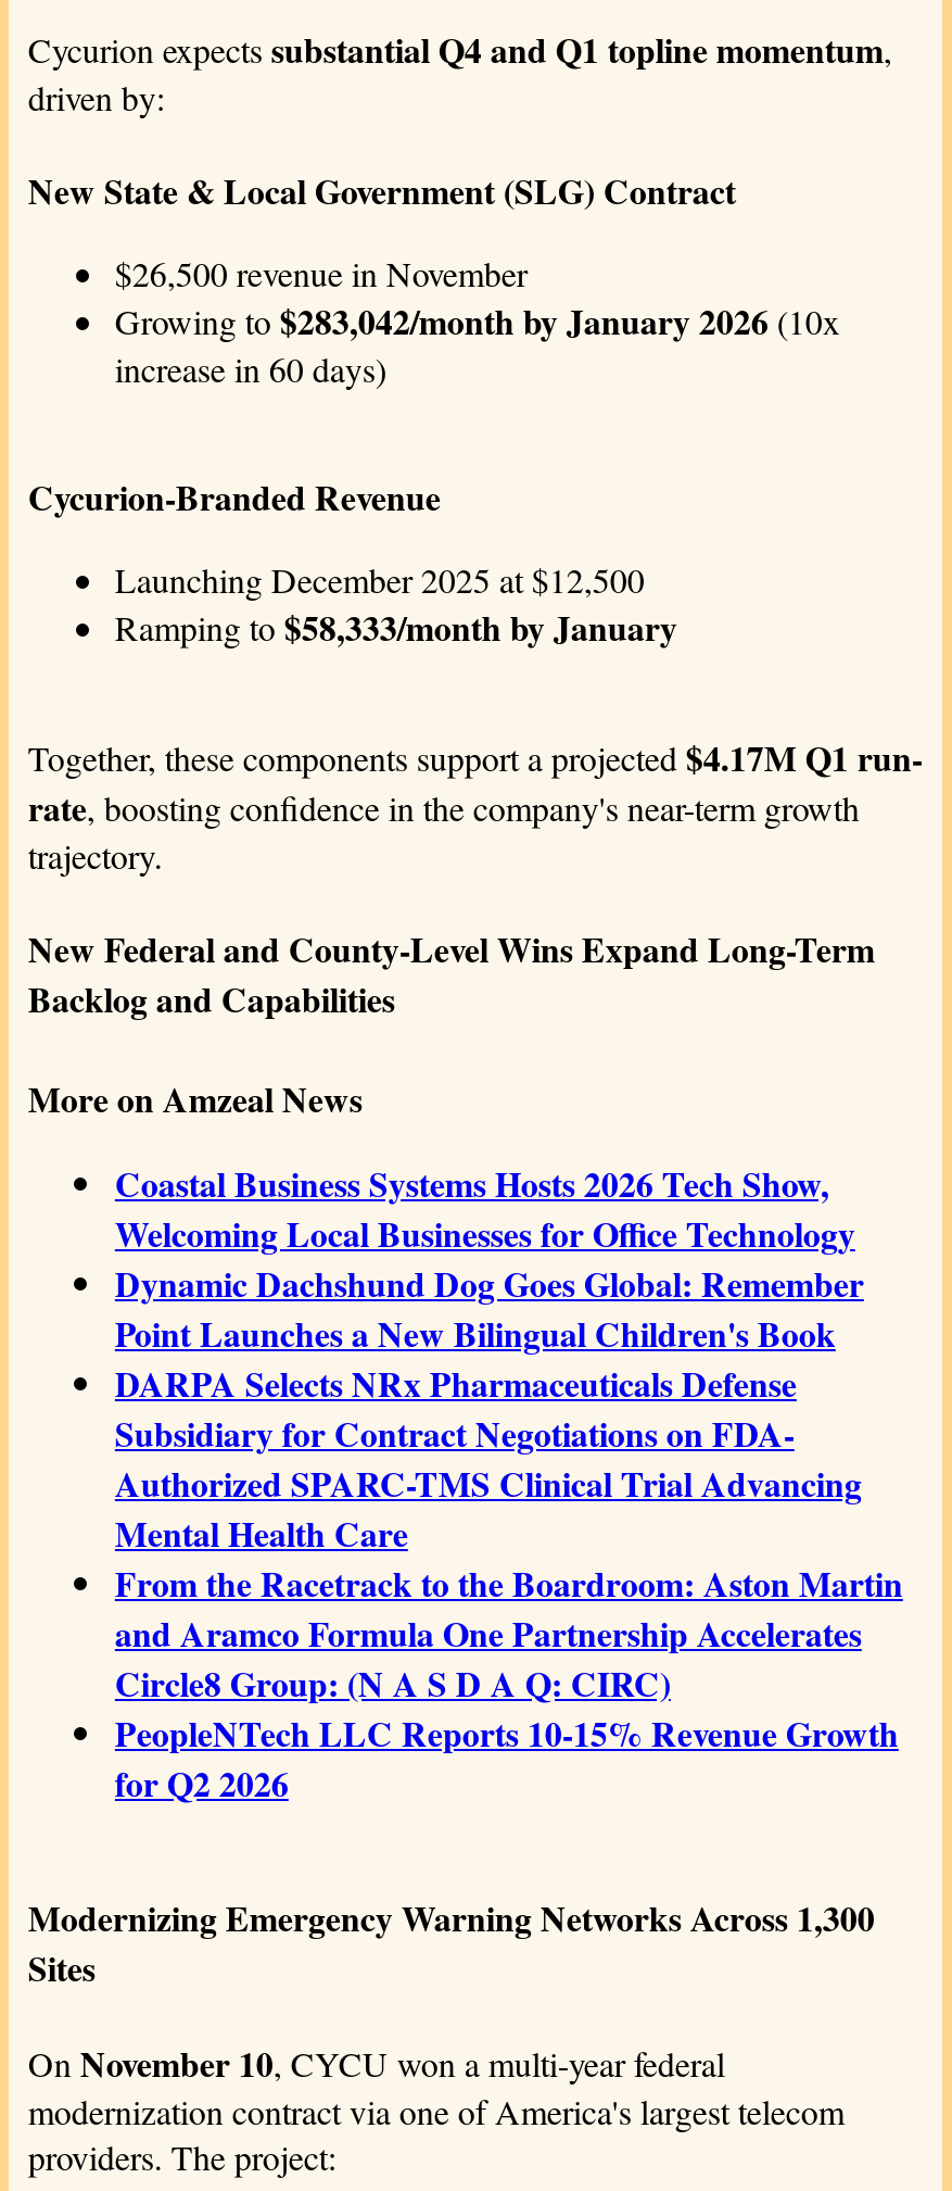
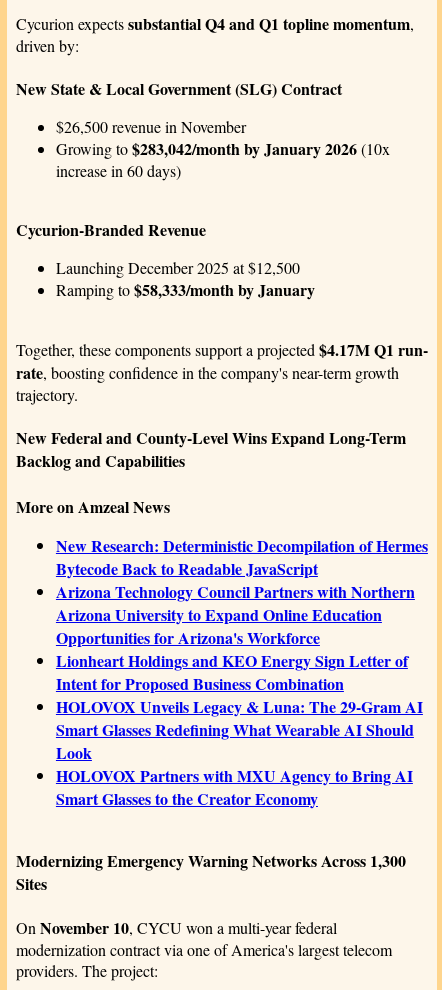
[115,1158,903,1808] Coastal Business Systems Hosts 2026 Tech Show, | Welcoming Local Businesses for Office Technology | Dynamic Dachshund Dog Goes Global: Remember | Point Launches a New Bilingual Children's Book | DARPA Selects NRx Pharmaceuticals Defense | Subsidiary for Contract Negotiations on FDA- | Authorized SPARC-TMS Clinical Trial Advancing | Mental Health Care | From the Racetrack to the Boardroom: Aston Martin | and Aramco Formula One Partnership Accelerates | Circle8 Group: (N A S D A Q: CIRC) | PeopleNTech LLC Reports 10-15% Revenue Growth | for Q2 2026 -> [56,534,428,810] New Research: Deterministic Decompilation of Hermes | Bytecode Back to Readable JavaScript | Arizona Technology Council Partners with Northern | Arizona University to Expand Online Education | Opportunities for Arizona's Workforce | Lionheart Holdings and KEO Energy Sign Letter of | Intent for Proposed Business Combination | HOLOVOX Unveils Legacy & Luna: The 29-Gram AI | Smart Glasses Redefining What Wearable AI Should | Look | HOLOVOX Partners with MXU Agency to Bring AI | Smart Glasses to the Creator Economy

